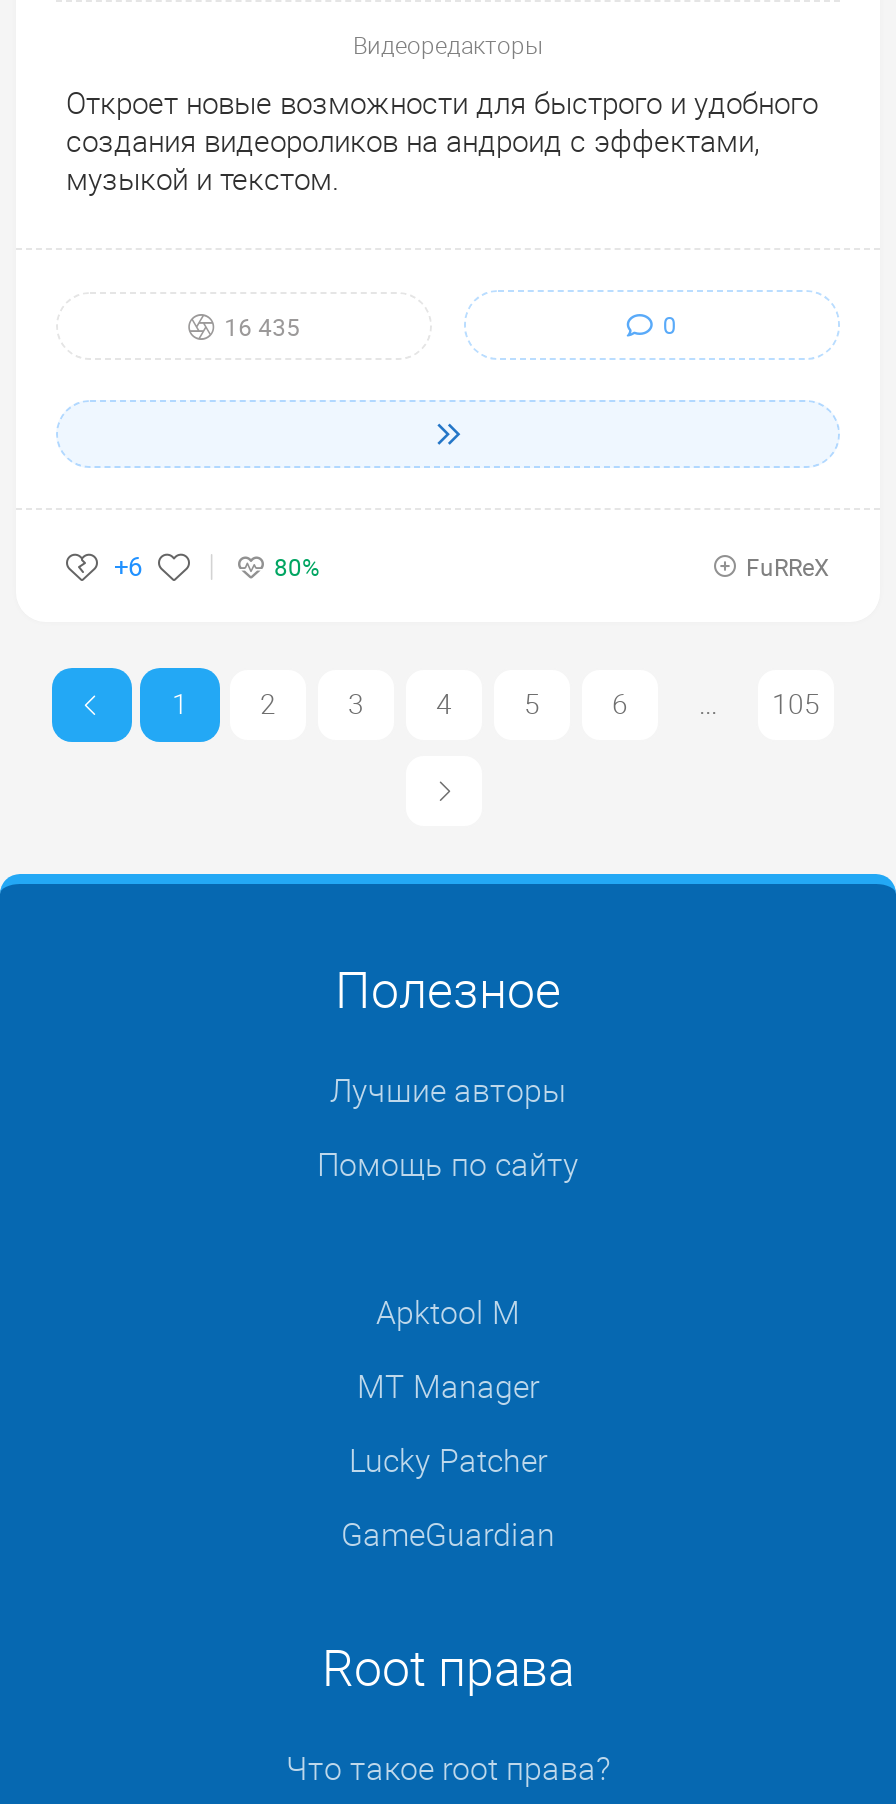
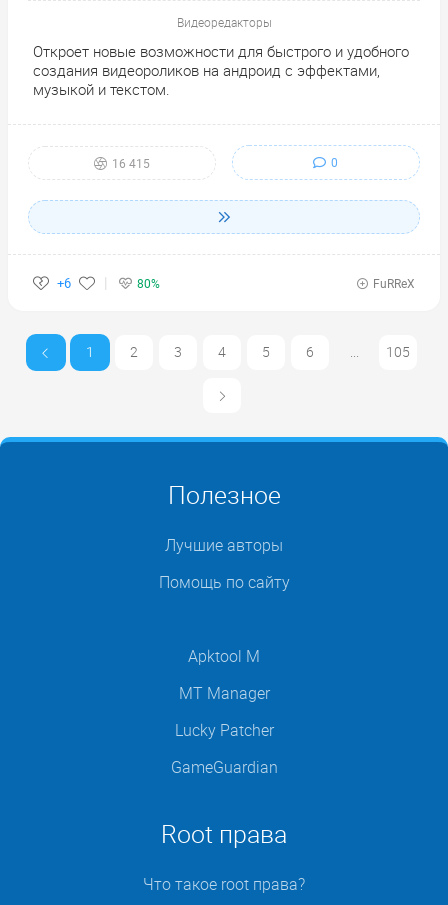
[224,309,300,341] 16 435 -> [112,154,150,170] 16 415

